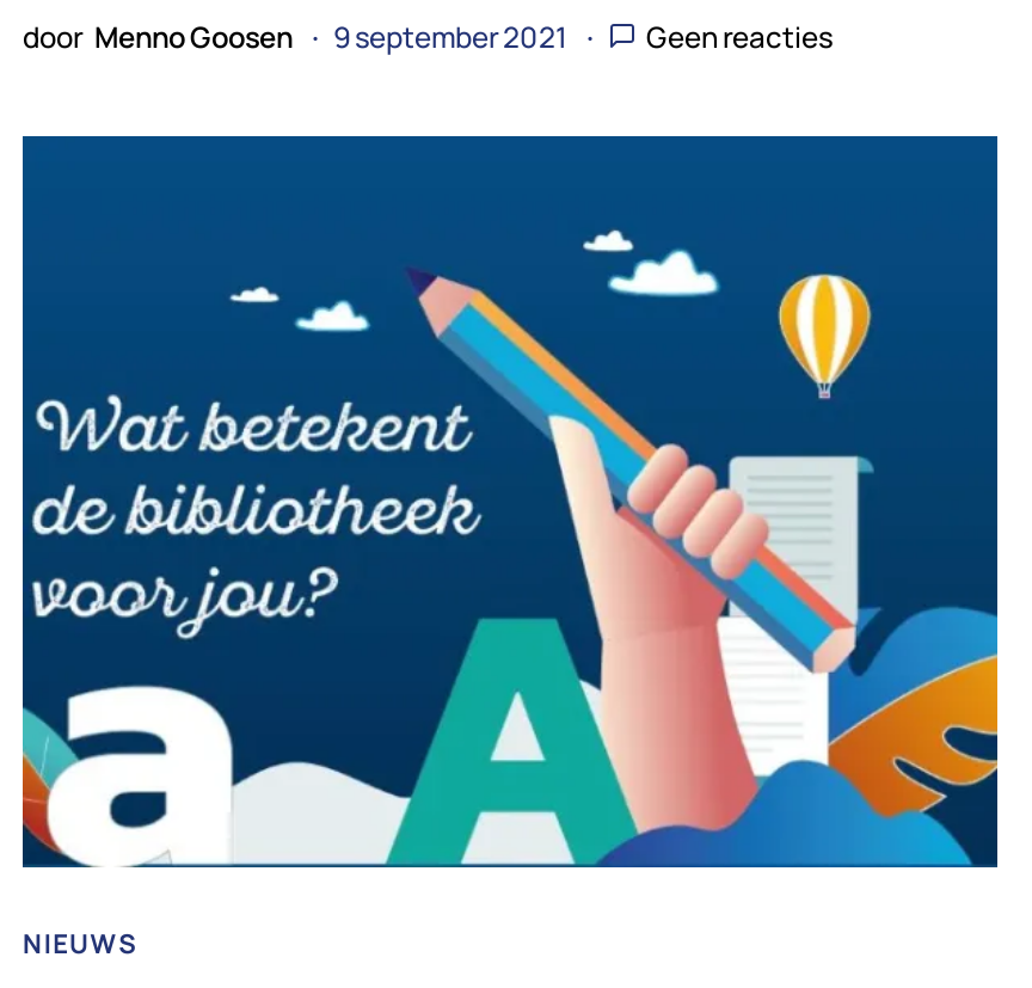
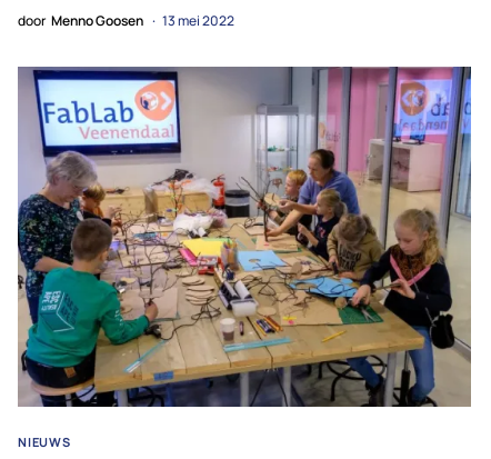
[333,17,833,58] 9 september 2021 | Geen reacties -> [162,11,234,30] 13 mei 2022
[20,133,1000,871] [image] -> [17,66,472,408] [image]

